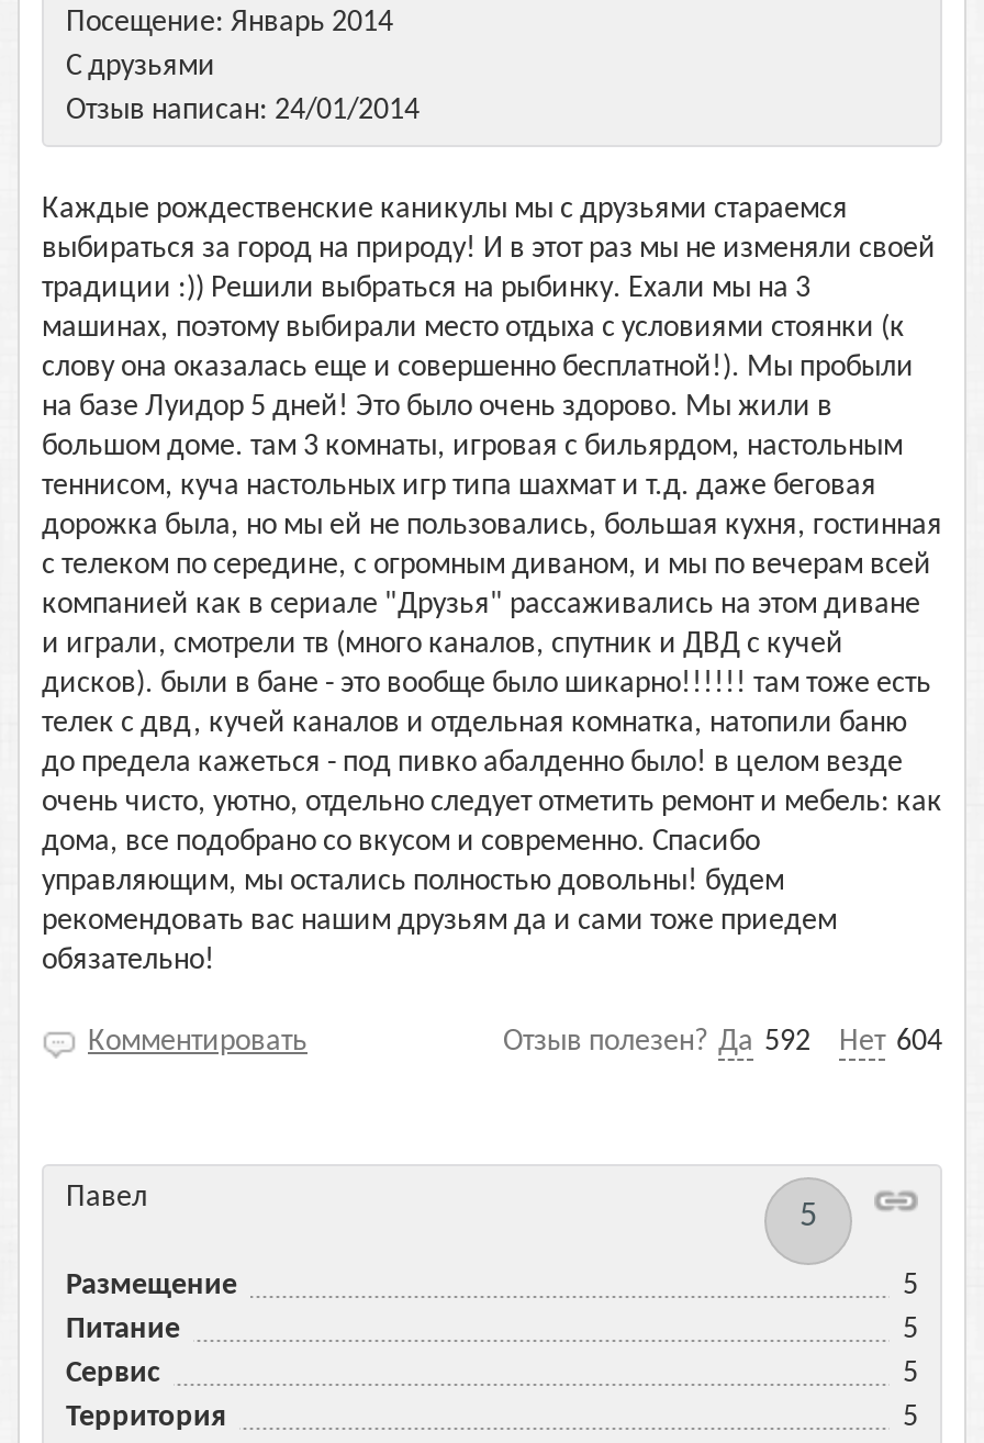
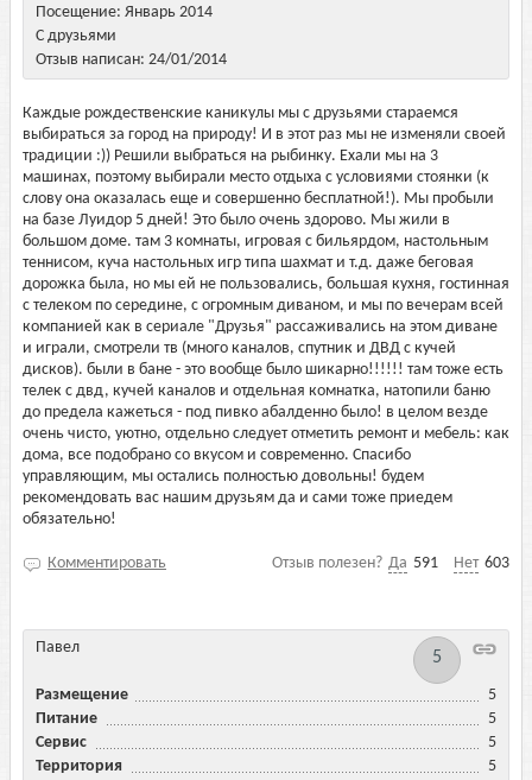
[503,1026,810,1059] Отзыв полезен? Да 592 -> [272,554,438,572] Отзыв полезен? Да 591
[839,1026,942,1059] Нет 604 -> [454,554,509,572] Нет 603

